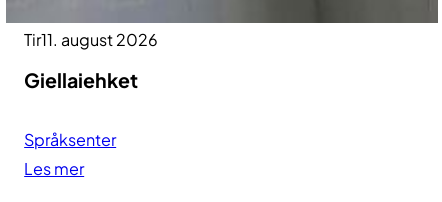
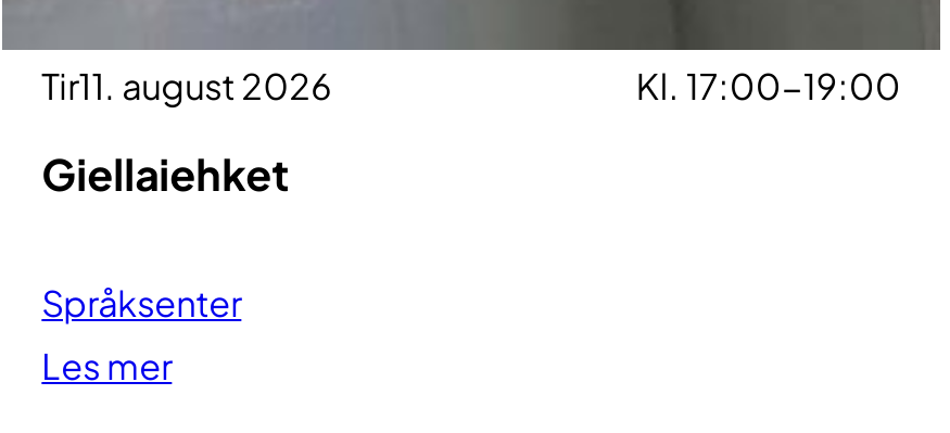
none -> [636,63,901,109] Kl. 17:00-19:00

